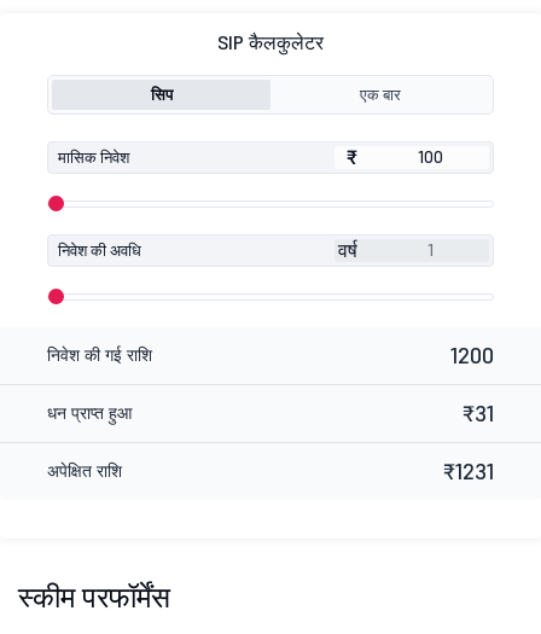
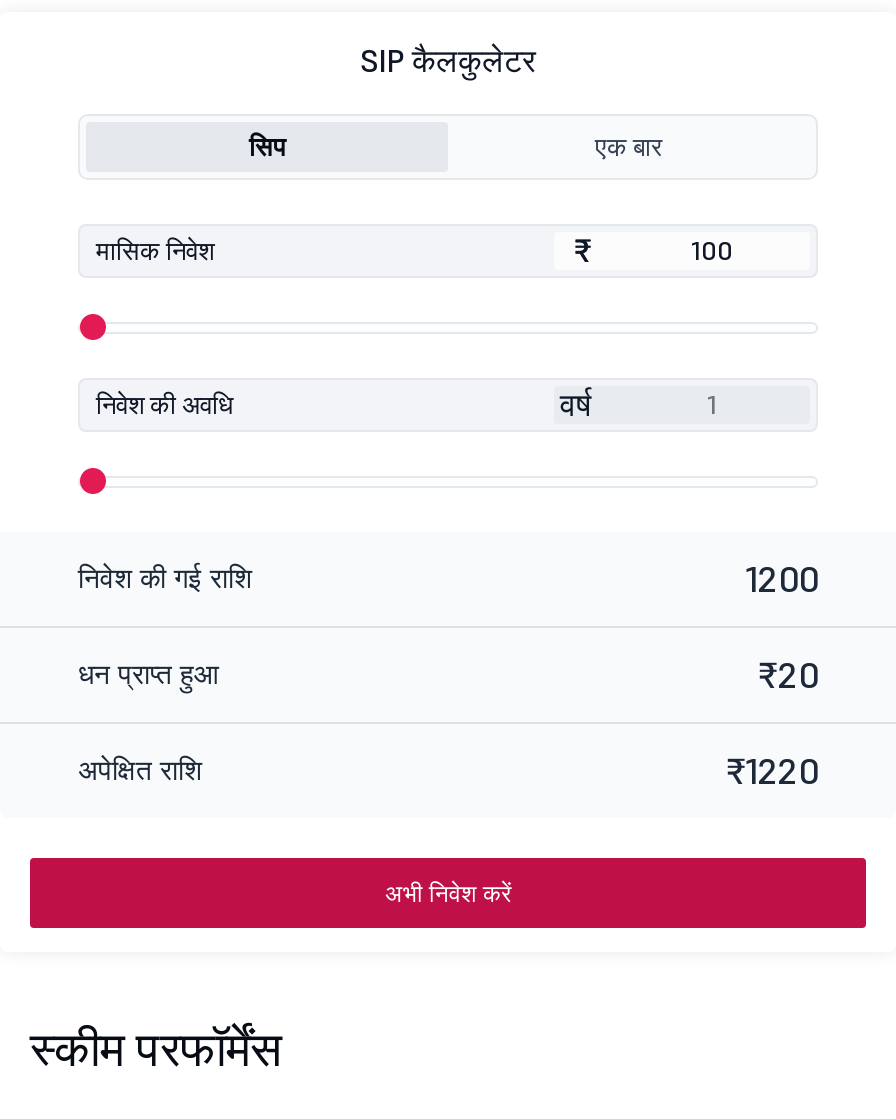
[463,400,494,428] ₹31 -> [758,652,818,698] ₹20
[443,458,494,486] ₹1231 -> [385,748,818,908] ₹1220 | अभी निवेश करें

